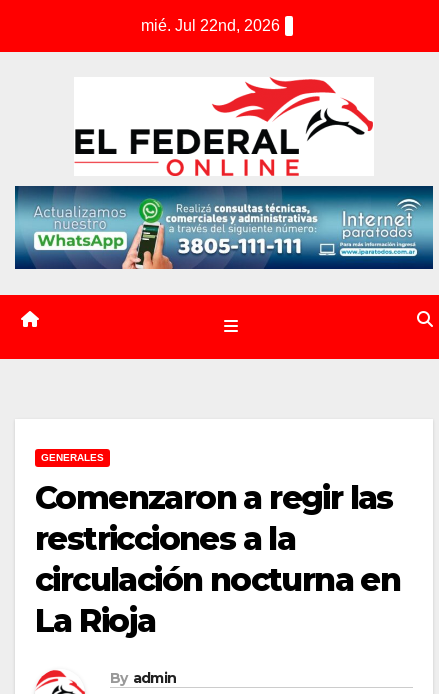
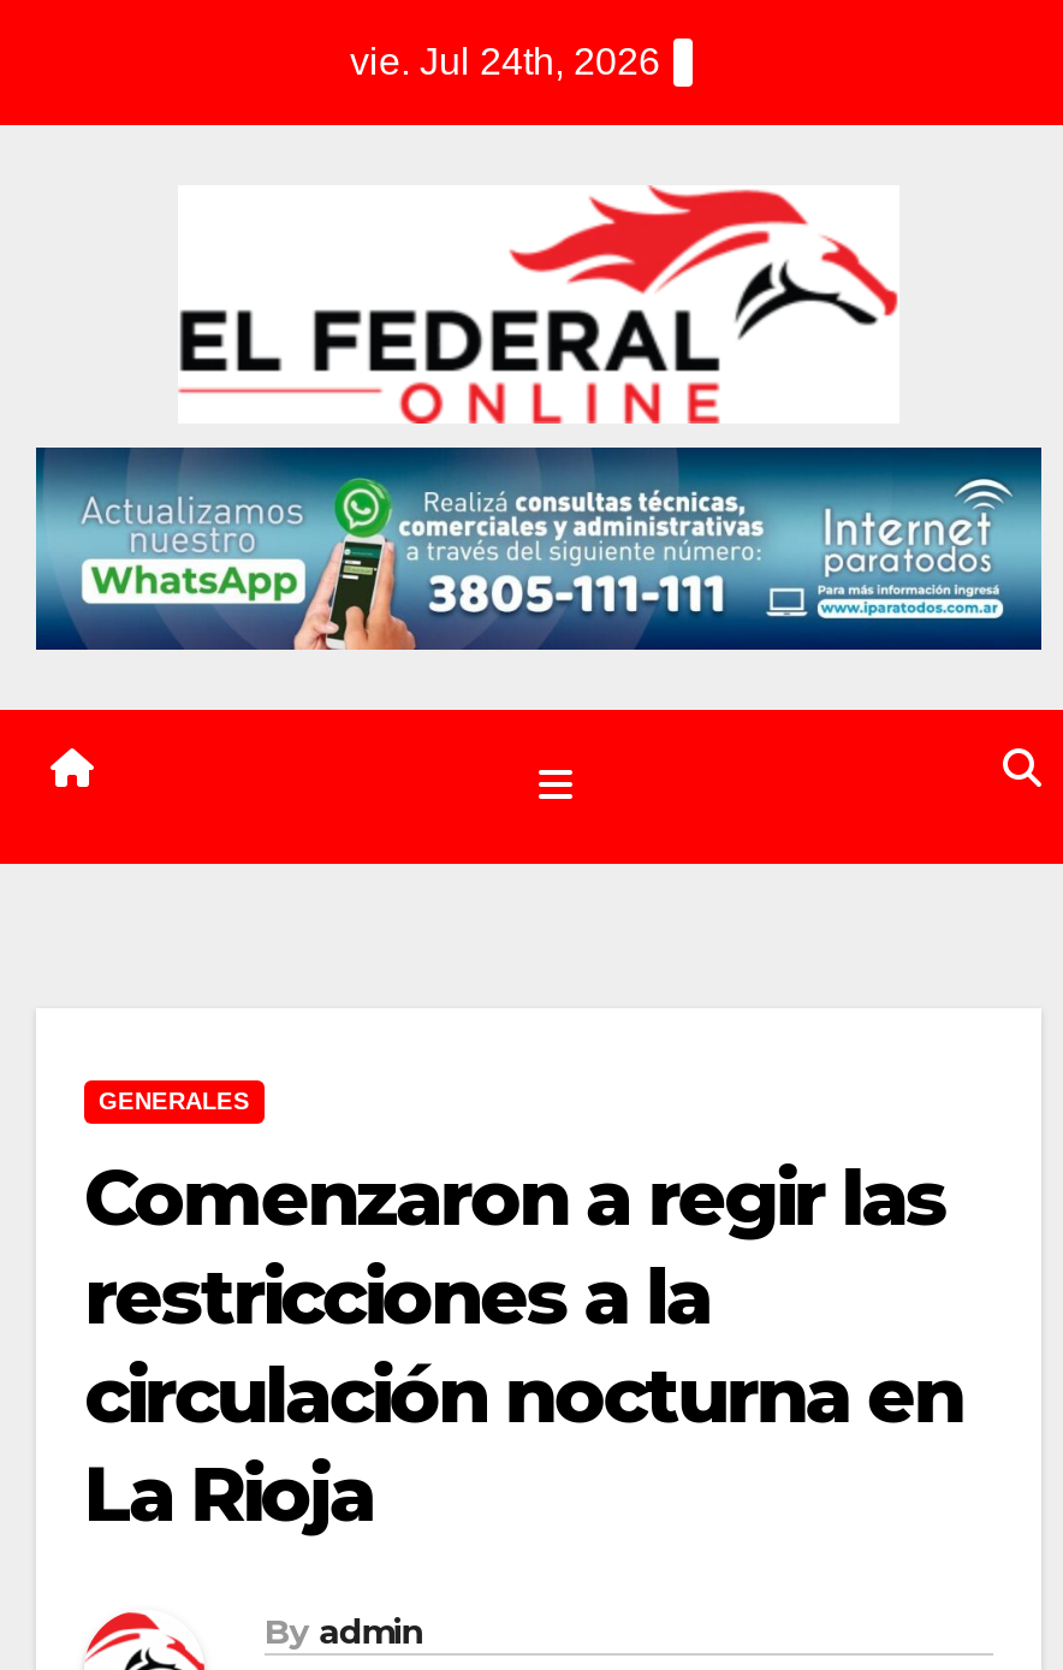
[140,17,279,34] mié. Jul 22nd, 2026 -> [350,41,660,82] vie. Jul 24th, 2026

